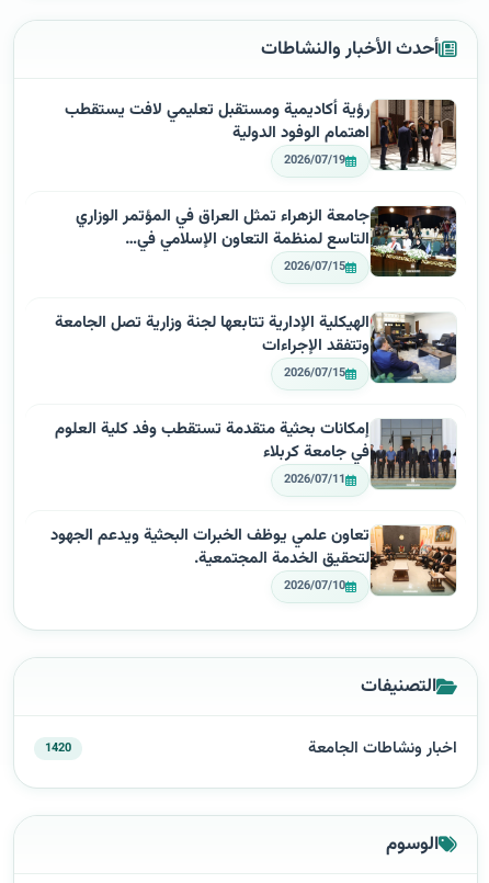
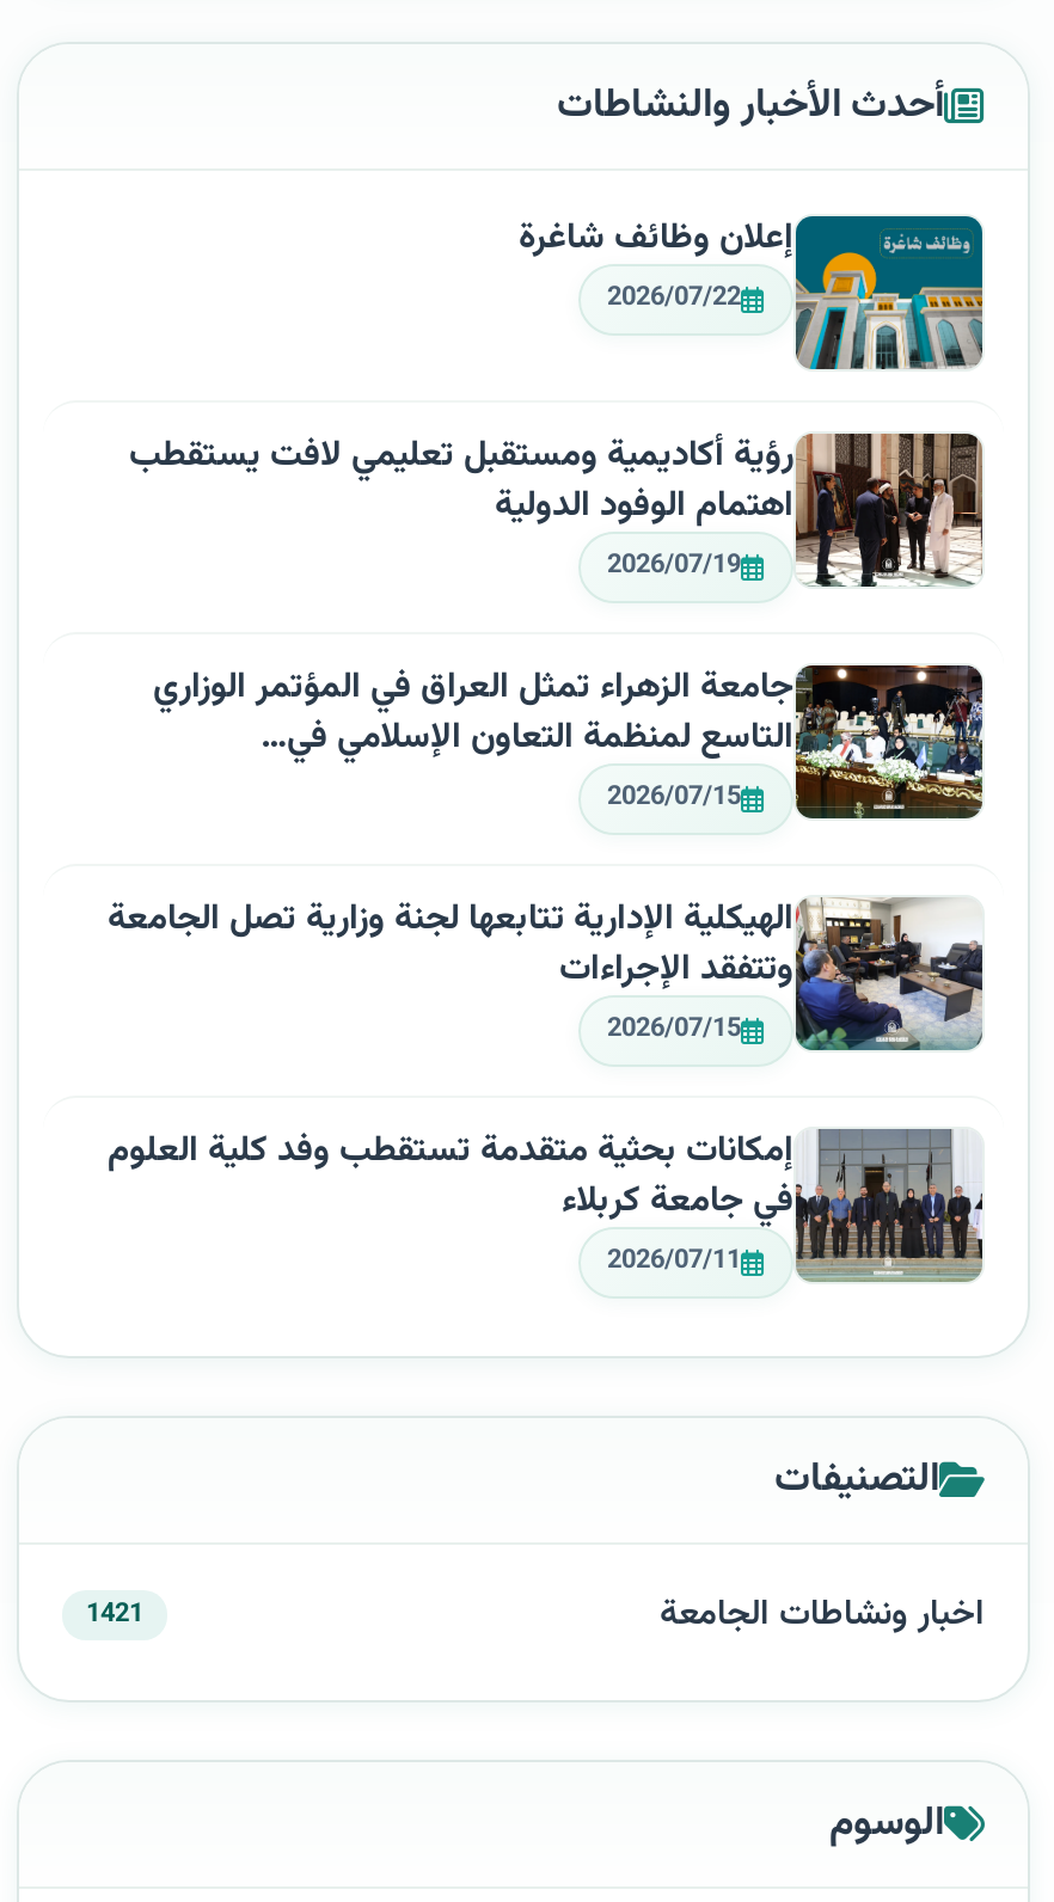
none -> [519,211,985,372] [image] | إعلان وظائف شاغرة | 2026/07/22
moved [55,98,458,489] -> [108,429,987,1282]: [image] | رؤية أكاديمية ومستقبل تعليمي لافت يستقطب | اهتمام الوفود الدولية | ... | في جامعة كربلاء | 2026/07/11
[50,523,457,596] [image] | تعاون علمي يوظف الخبرات البحثية ويدعم الجهود | لتحقيق الخدمة المجتمعية. | 2026/07/10 -> none
[45,739,71,758] 1420 -> [86,1595,143,1636] 1421

